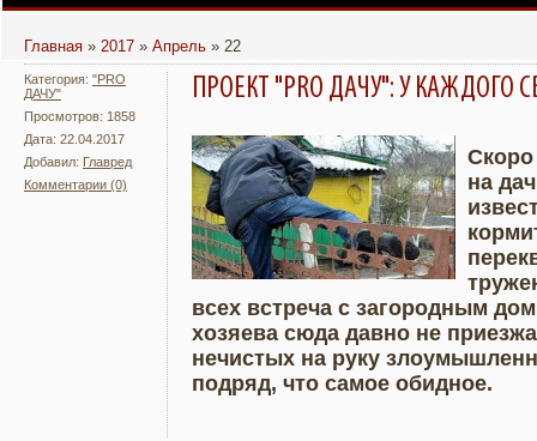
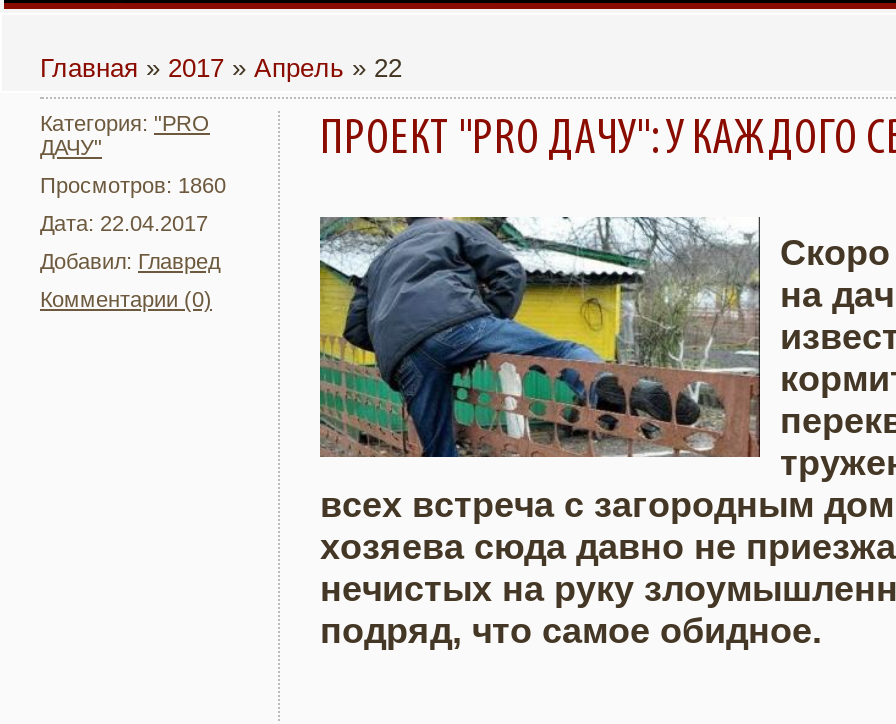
[24,109,135,123] Просмотров: 1858 -> [40,173,226,197] Просмотров: 1860

